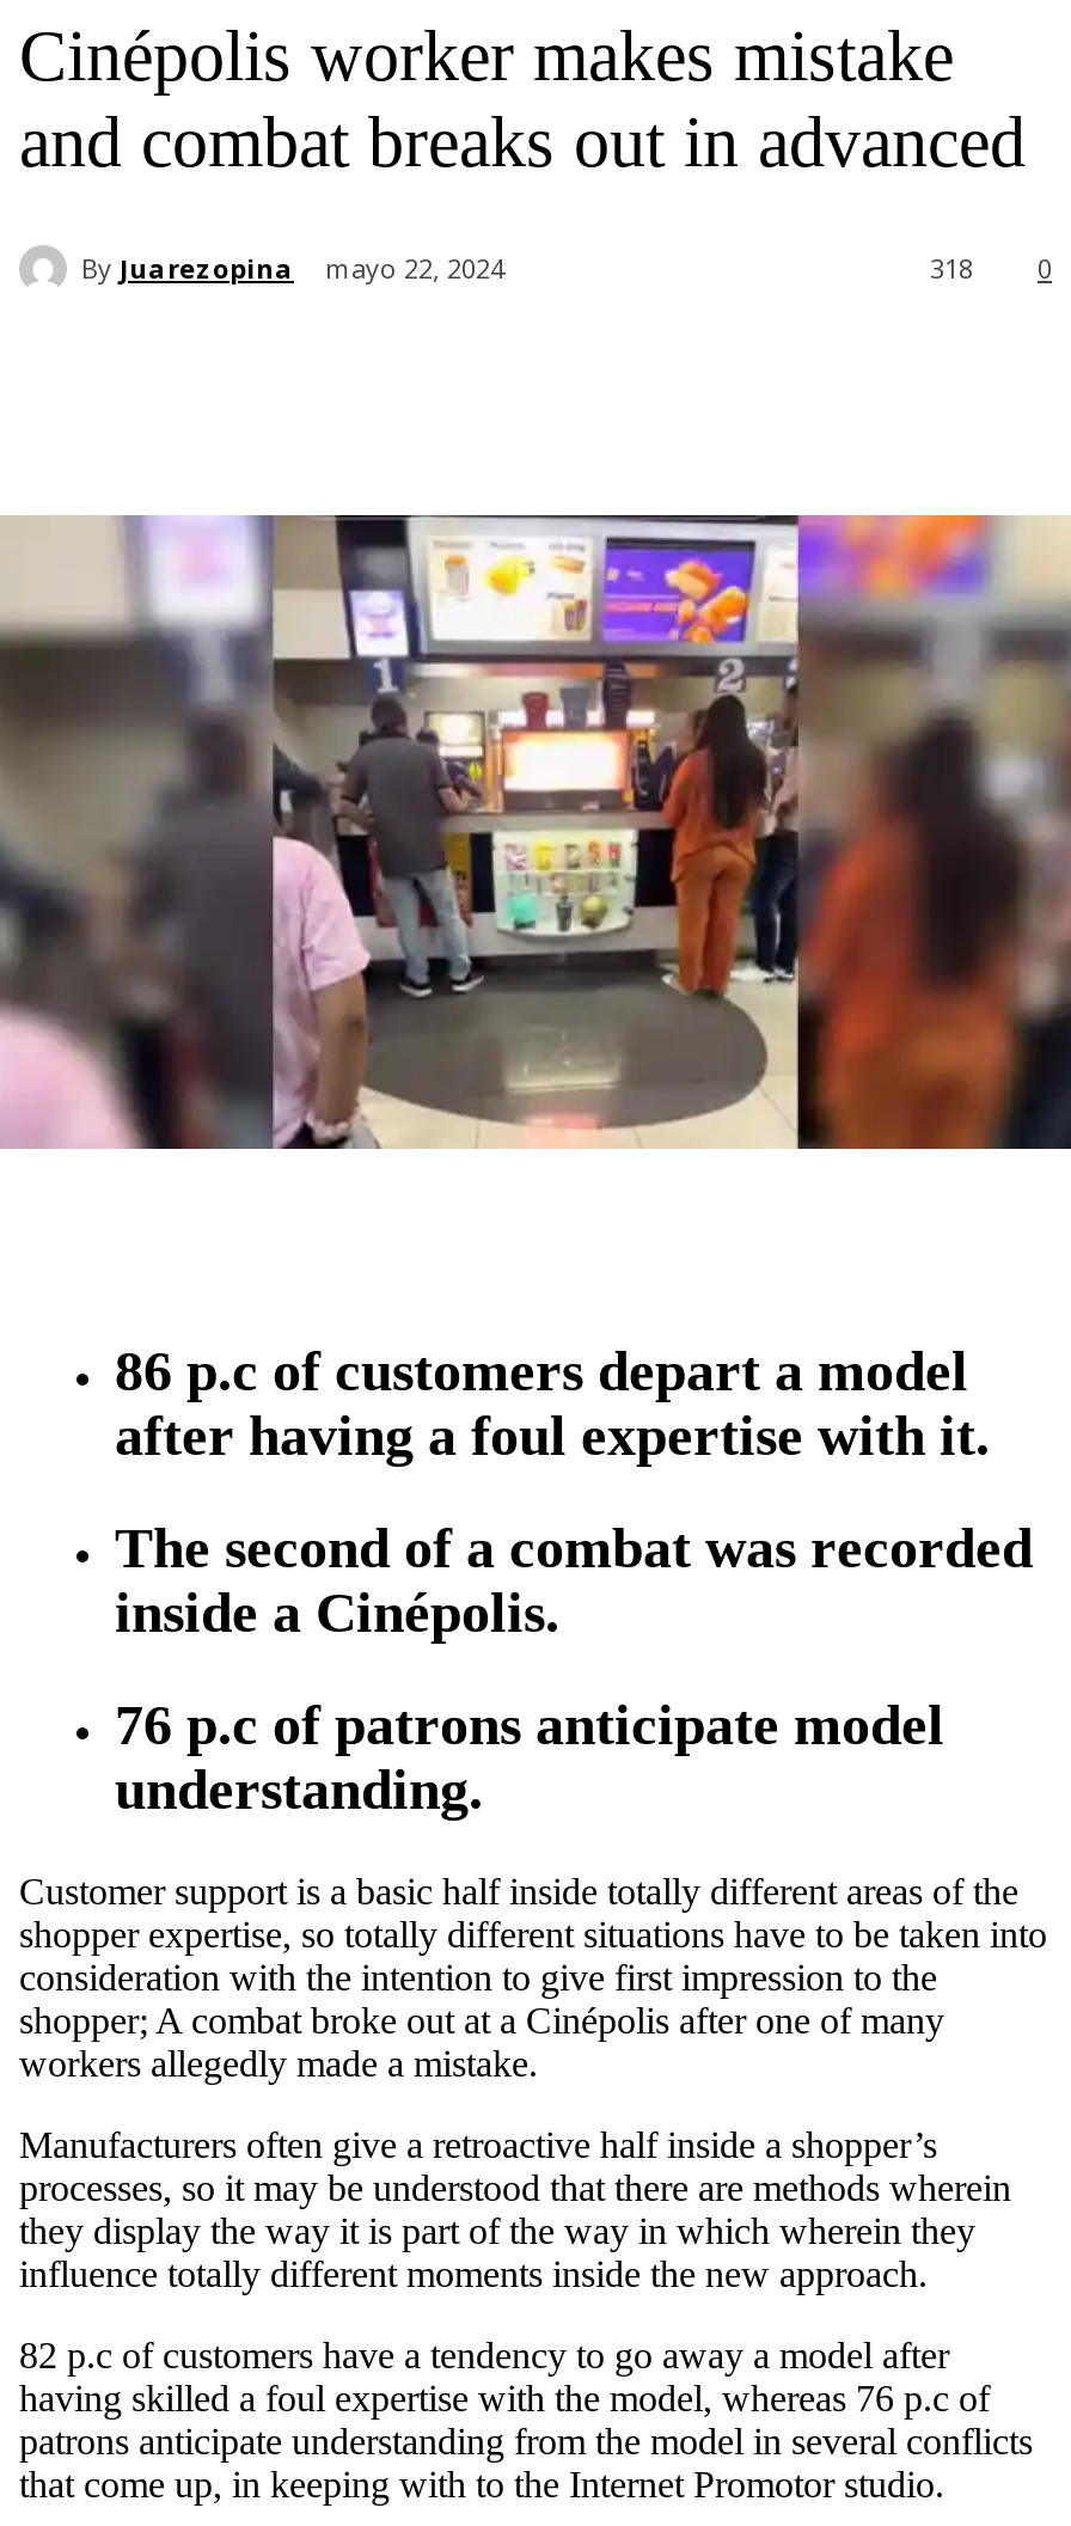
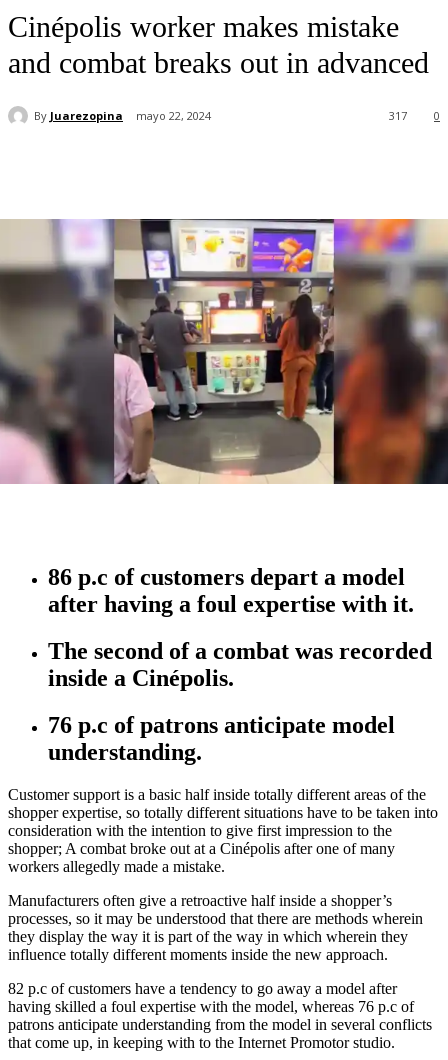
[930,250,1052,286] 318 0 -> [389,108,440,123] 317 0

